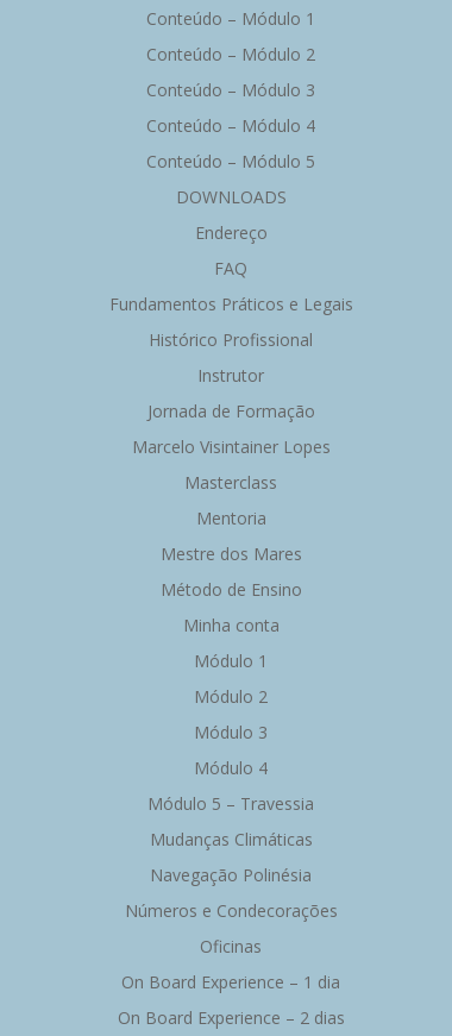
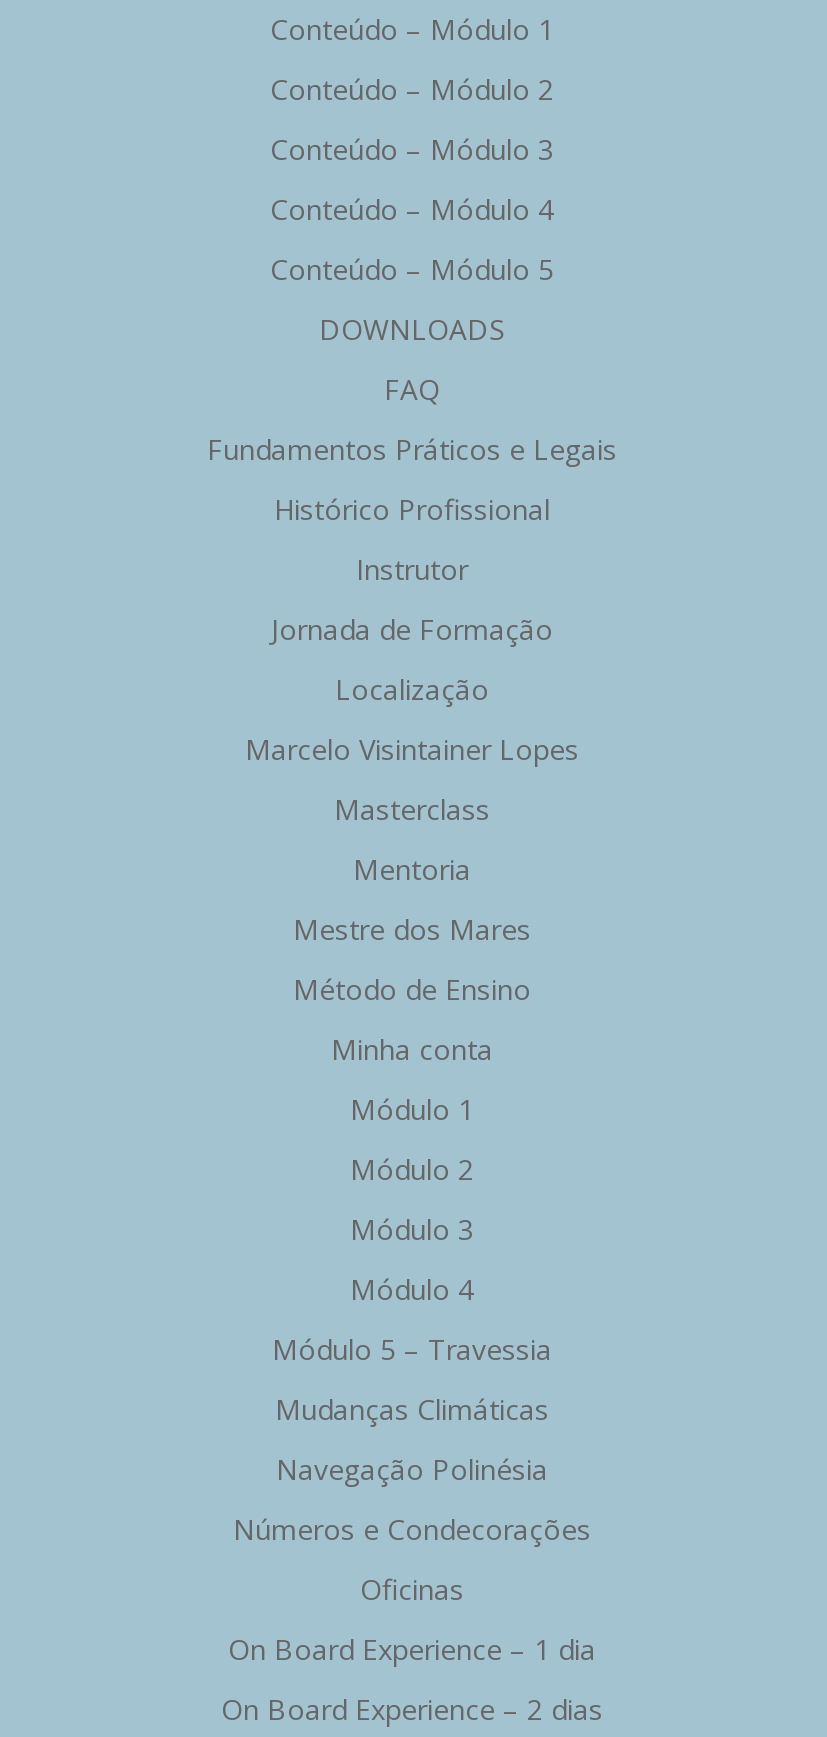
[194,221,267,244] Endereço -> none
moved [109,257,353,422] -> [207,370,617,648]: FAQ | Fundamentos Práticos e Legais | Histórico Profissional | Instrutor | Jornada de Formação
none -> [335,670,489,708] Localização

